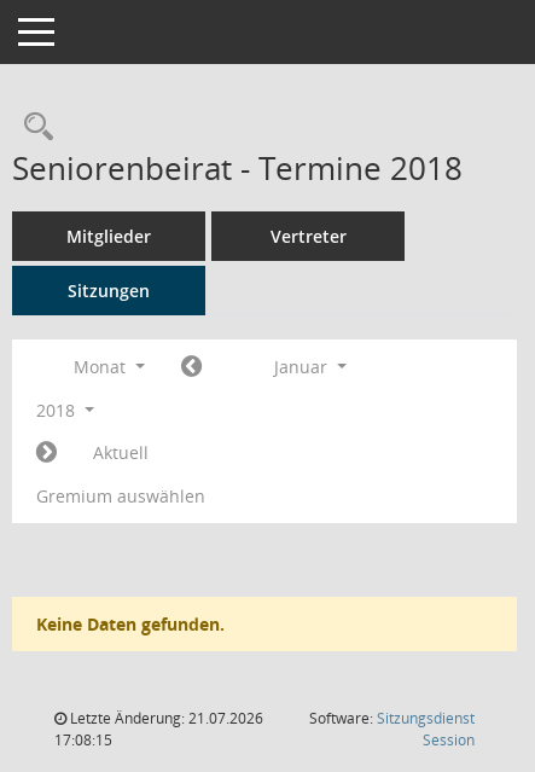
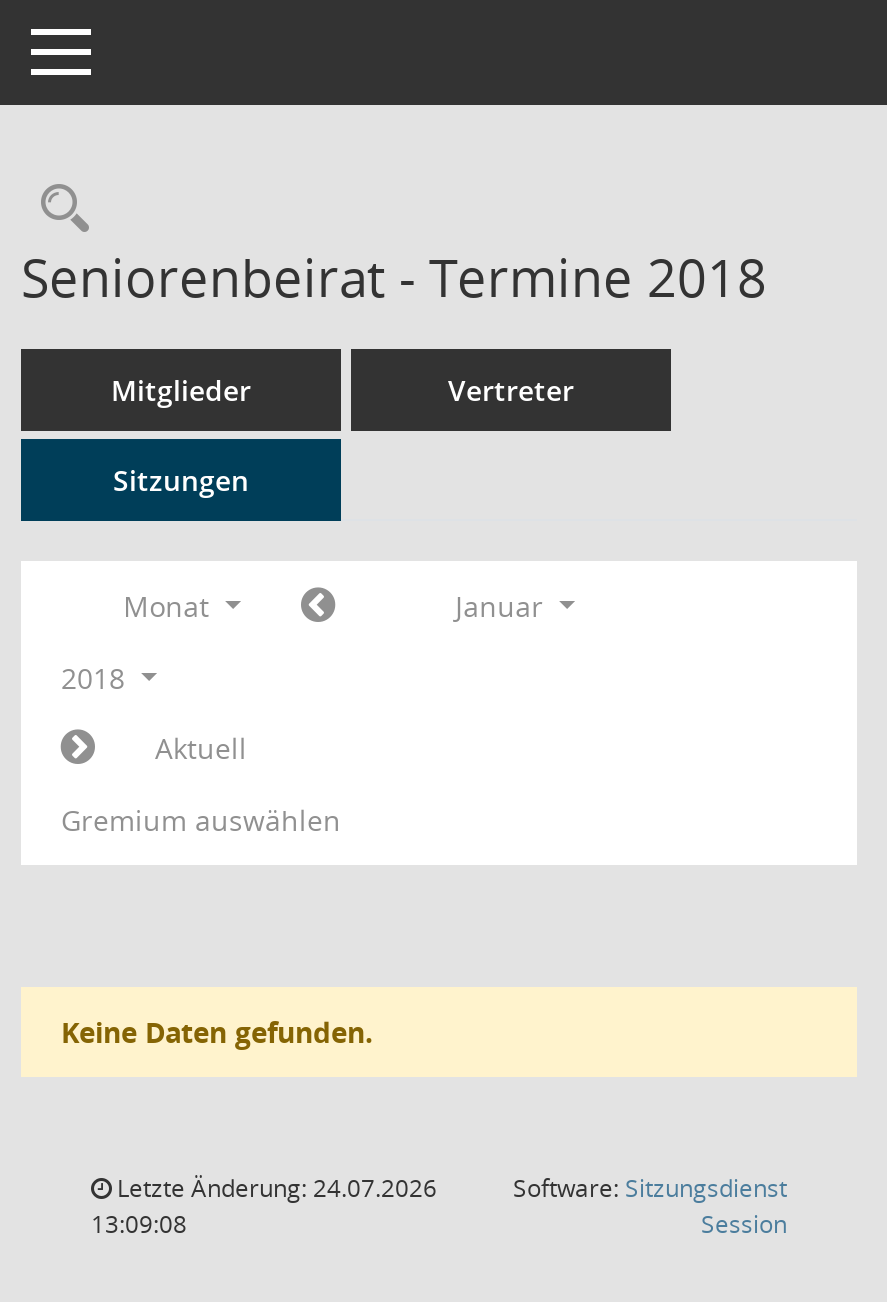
[66,708,263,729] Letzte Änderung: 21.07.2026 -> [111,1171,437,1205] Letzte Änderung: 24.07.2026
[54,730,112,750] 17:08:15 -> [91,1207,187,1241] 13:09:08

